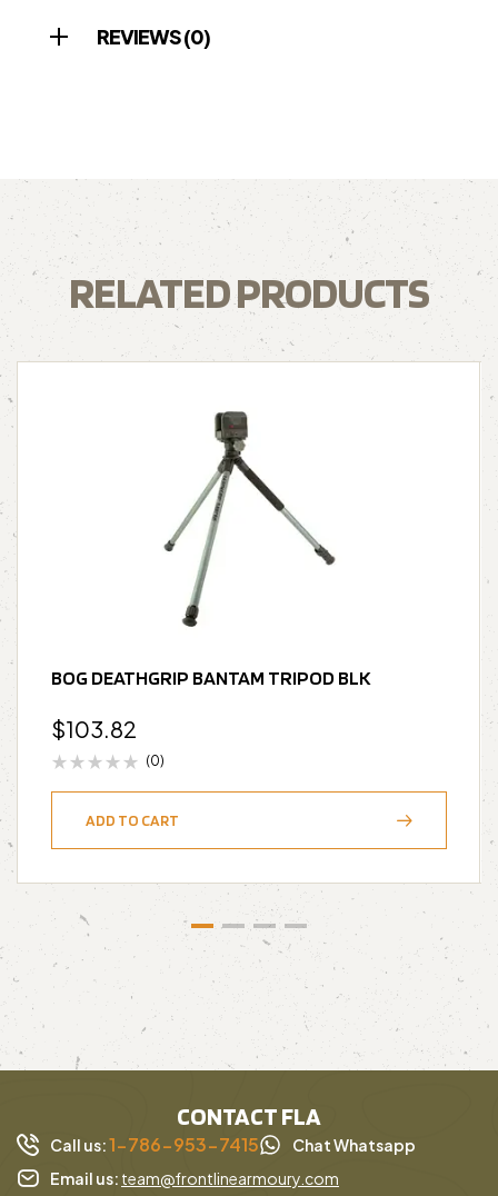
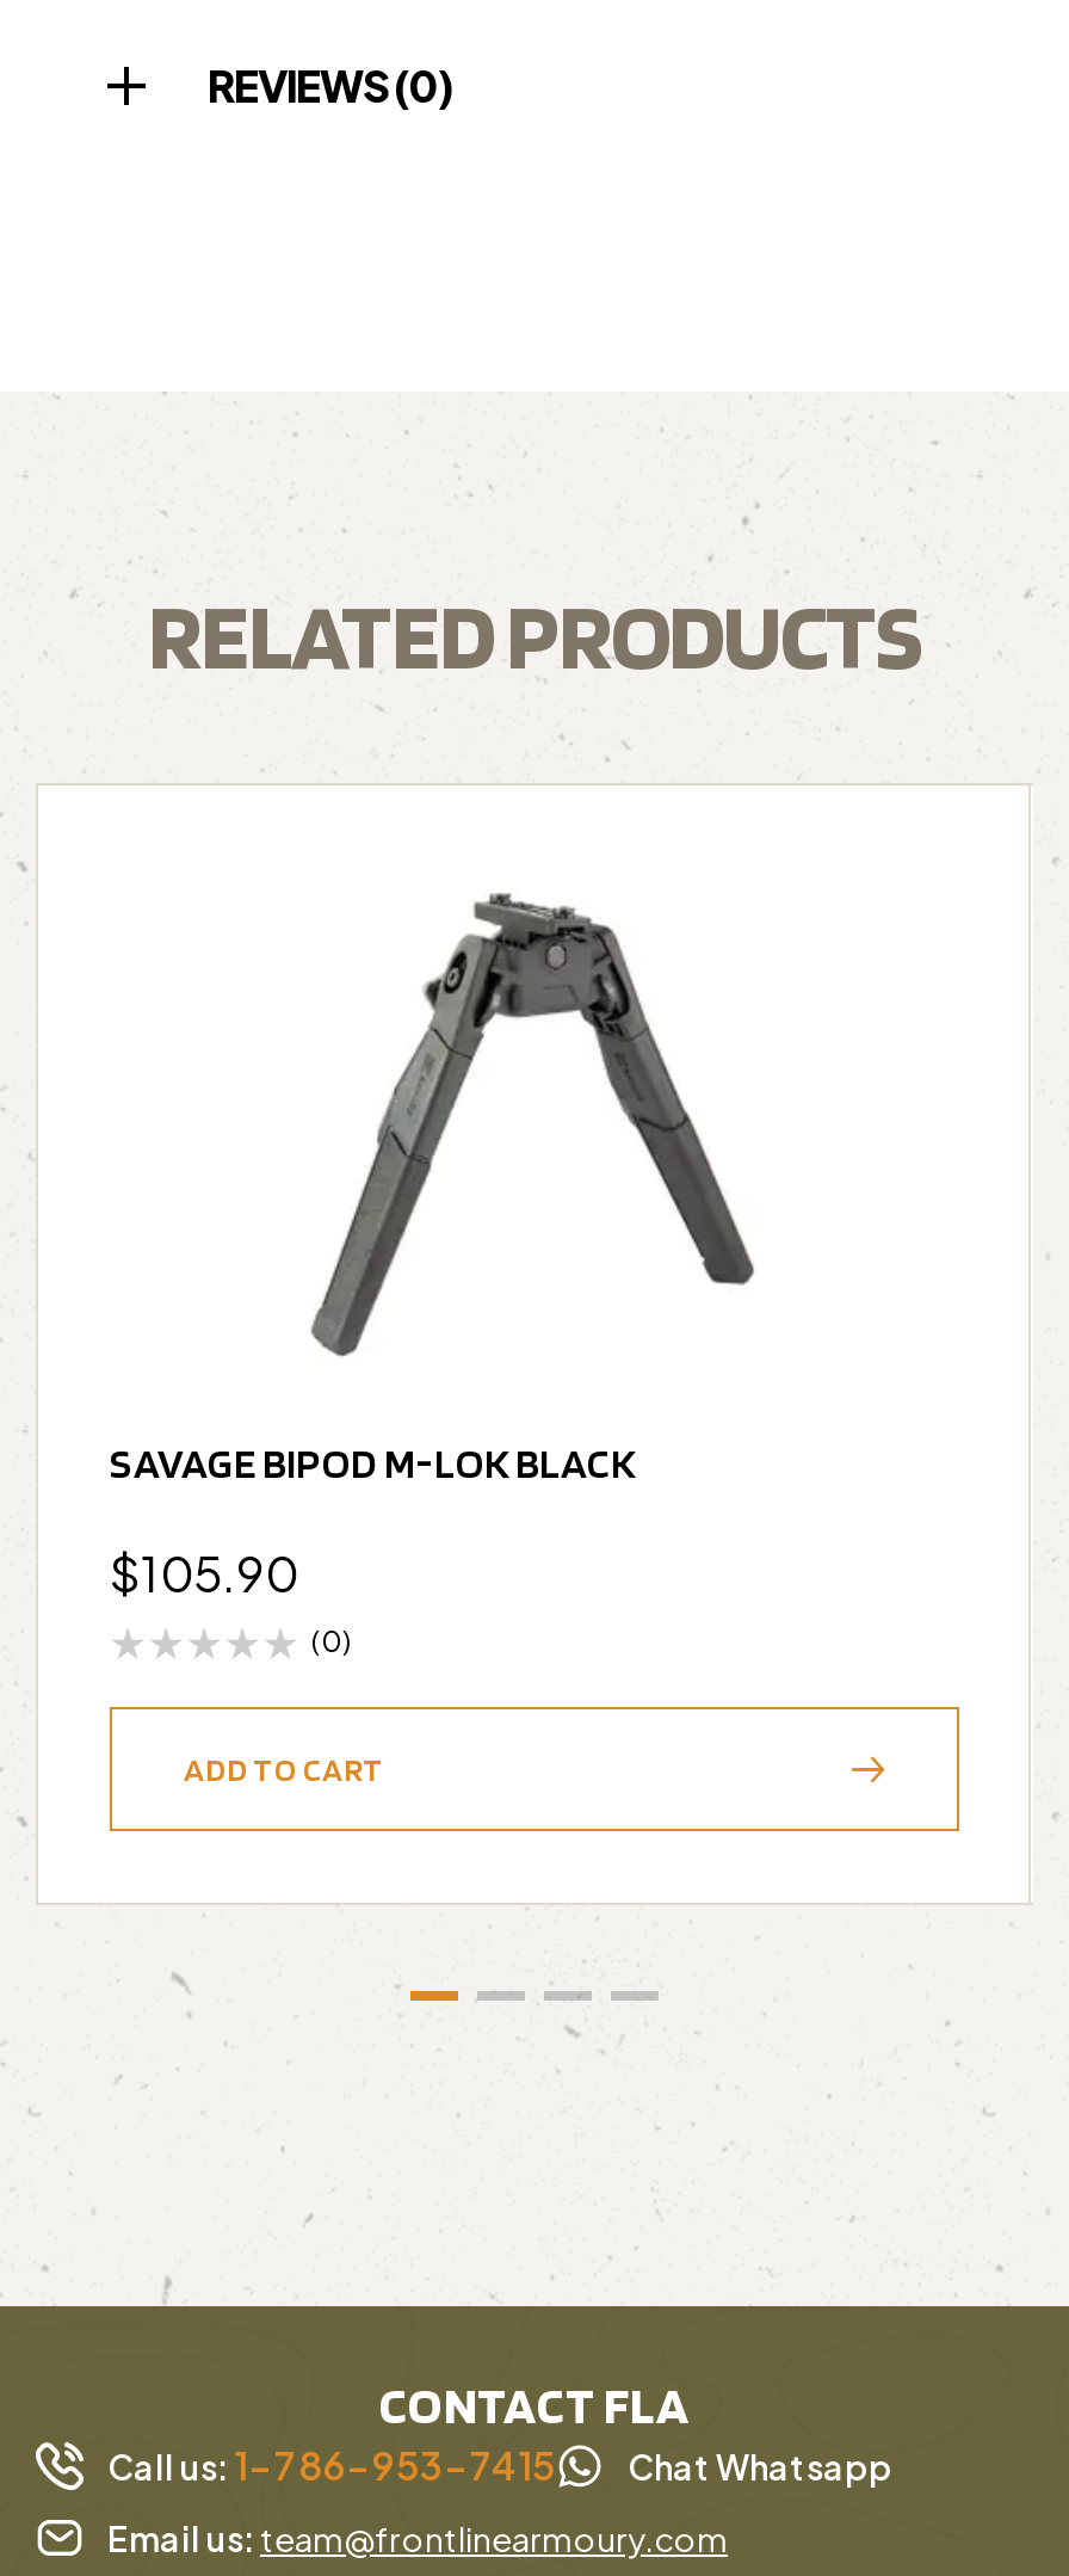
[51,410,370,689] [image] | BOG DEATHGRIP BANTAM TRIPOD BLK -> [110,890,756,1487] [image] | SAVAGE BIPOD M-LOK BLACK
[51,714,137,742] $103.82 -> [110,1542,298,1601] $105.90

